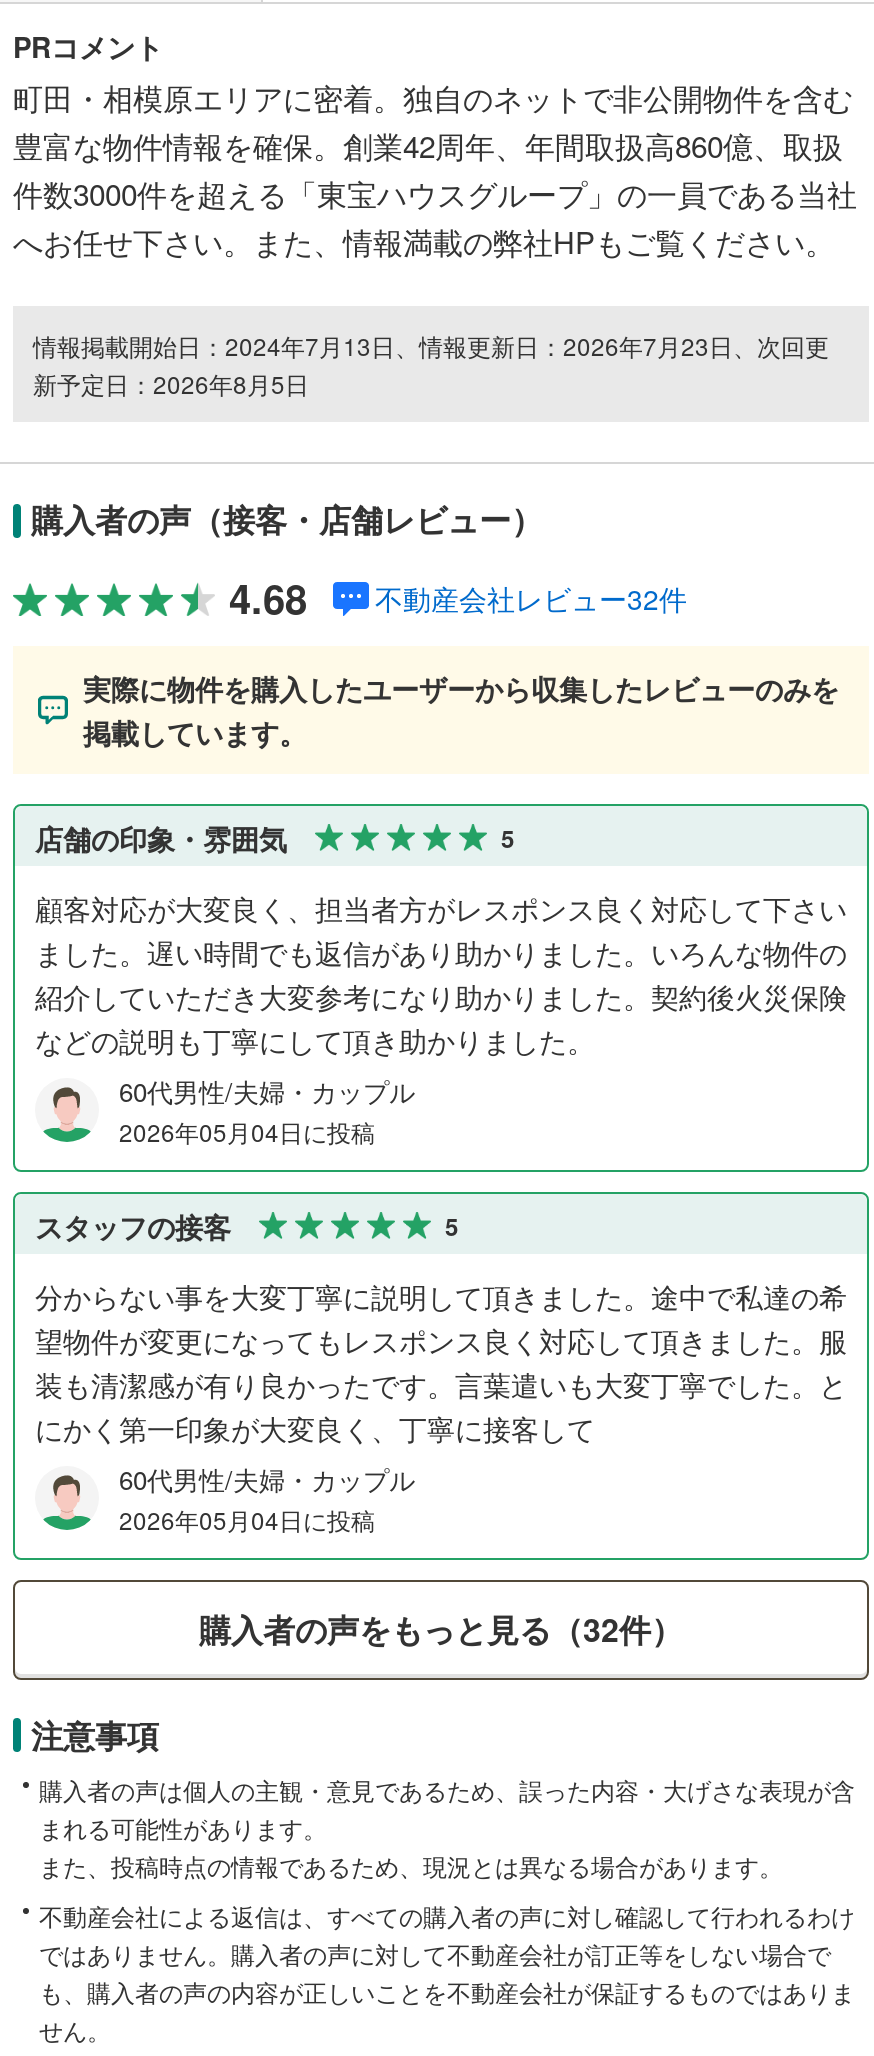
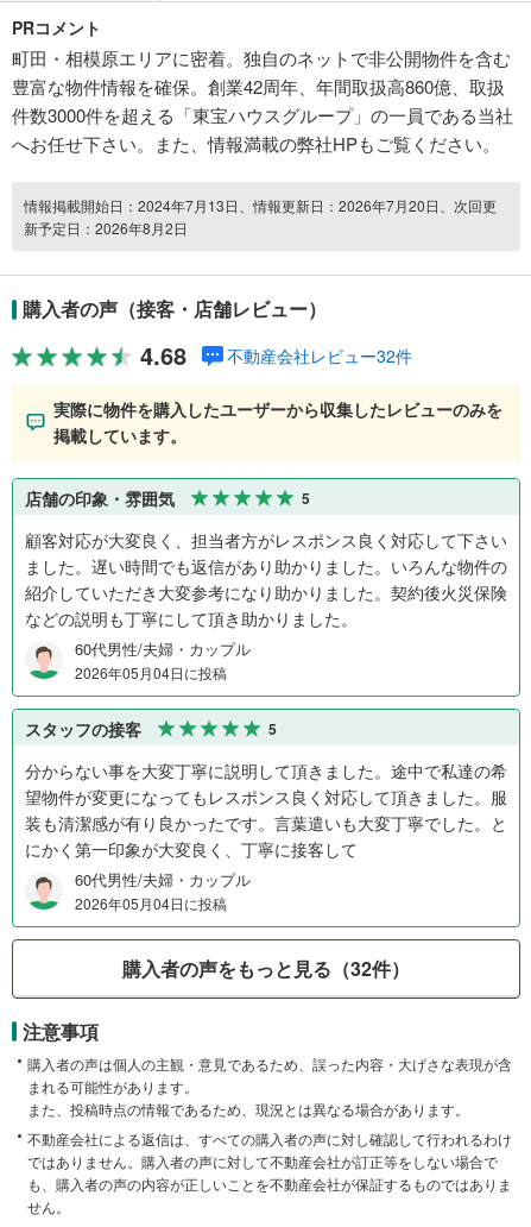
[33,329,829,363] 情報掲載開始日：2024年7月13日、情報更新日：2026年7月23日、次回更 -> [24,195,497,216] 情報掲載開始日：2024年7月13日、情報更新日：2026年7月20日、次回更
[33,367,309,401] 新予定日：2026年8月5日 -> [24,218,188,238] 新予定日：2026年8月2日

